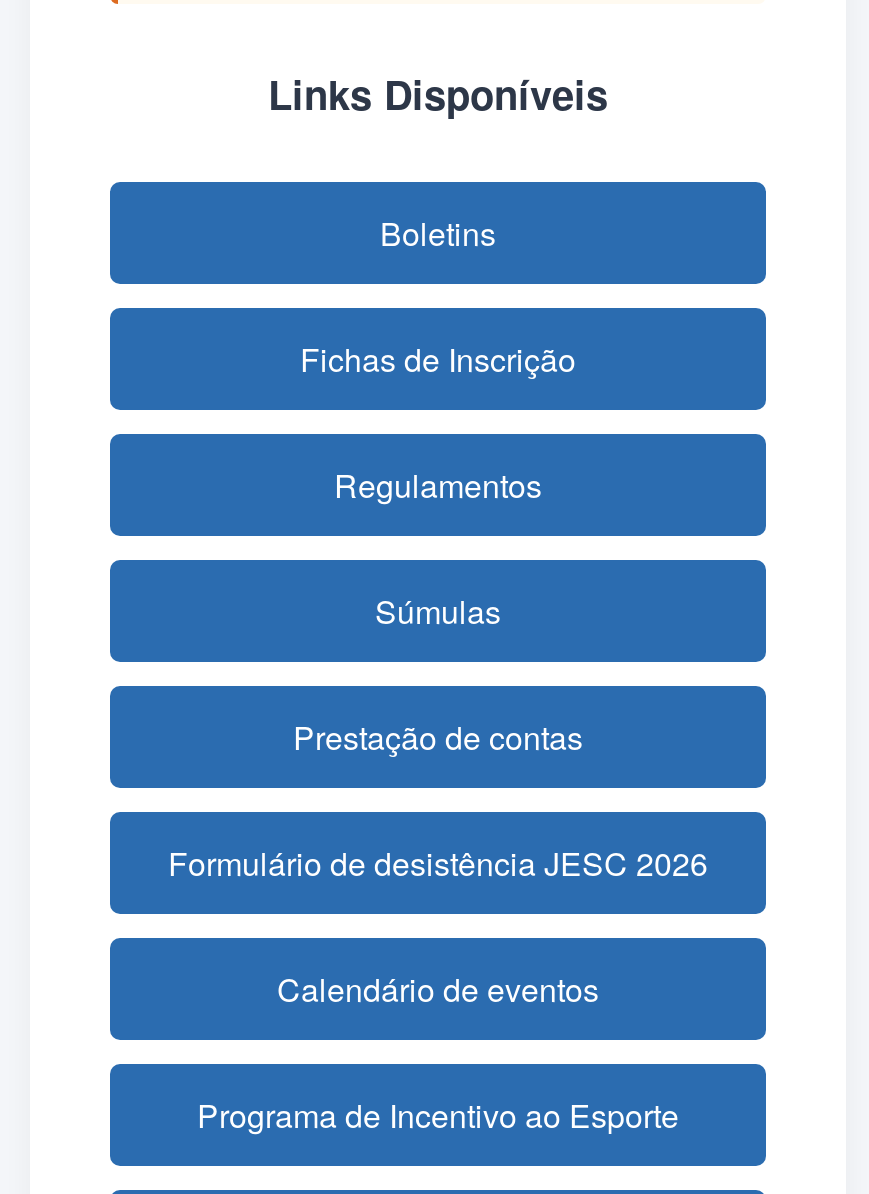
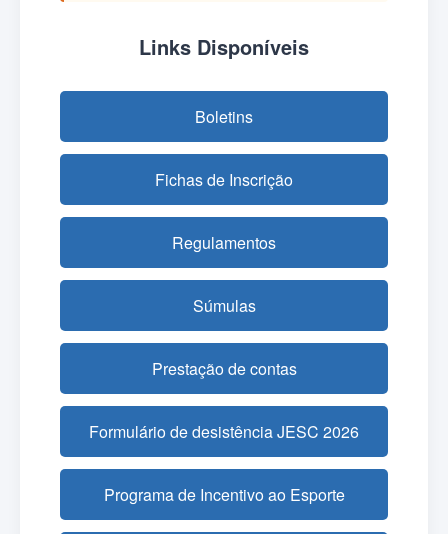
[277,966,599,1012] Calendário de eventos -> none

